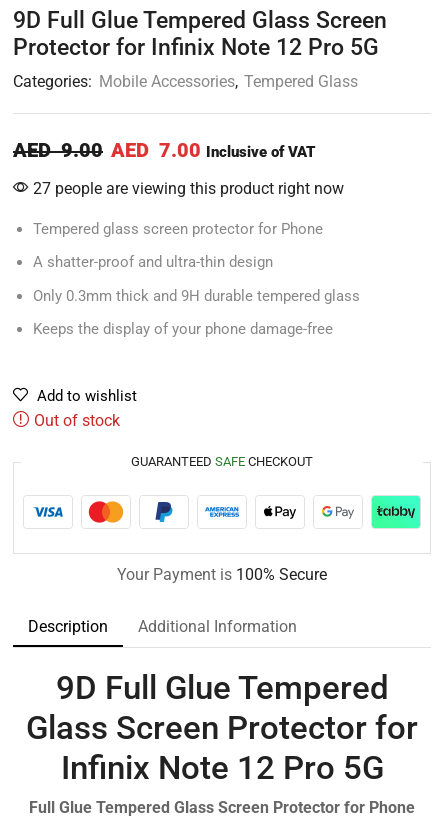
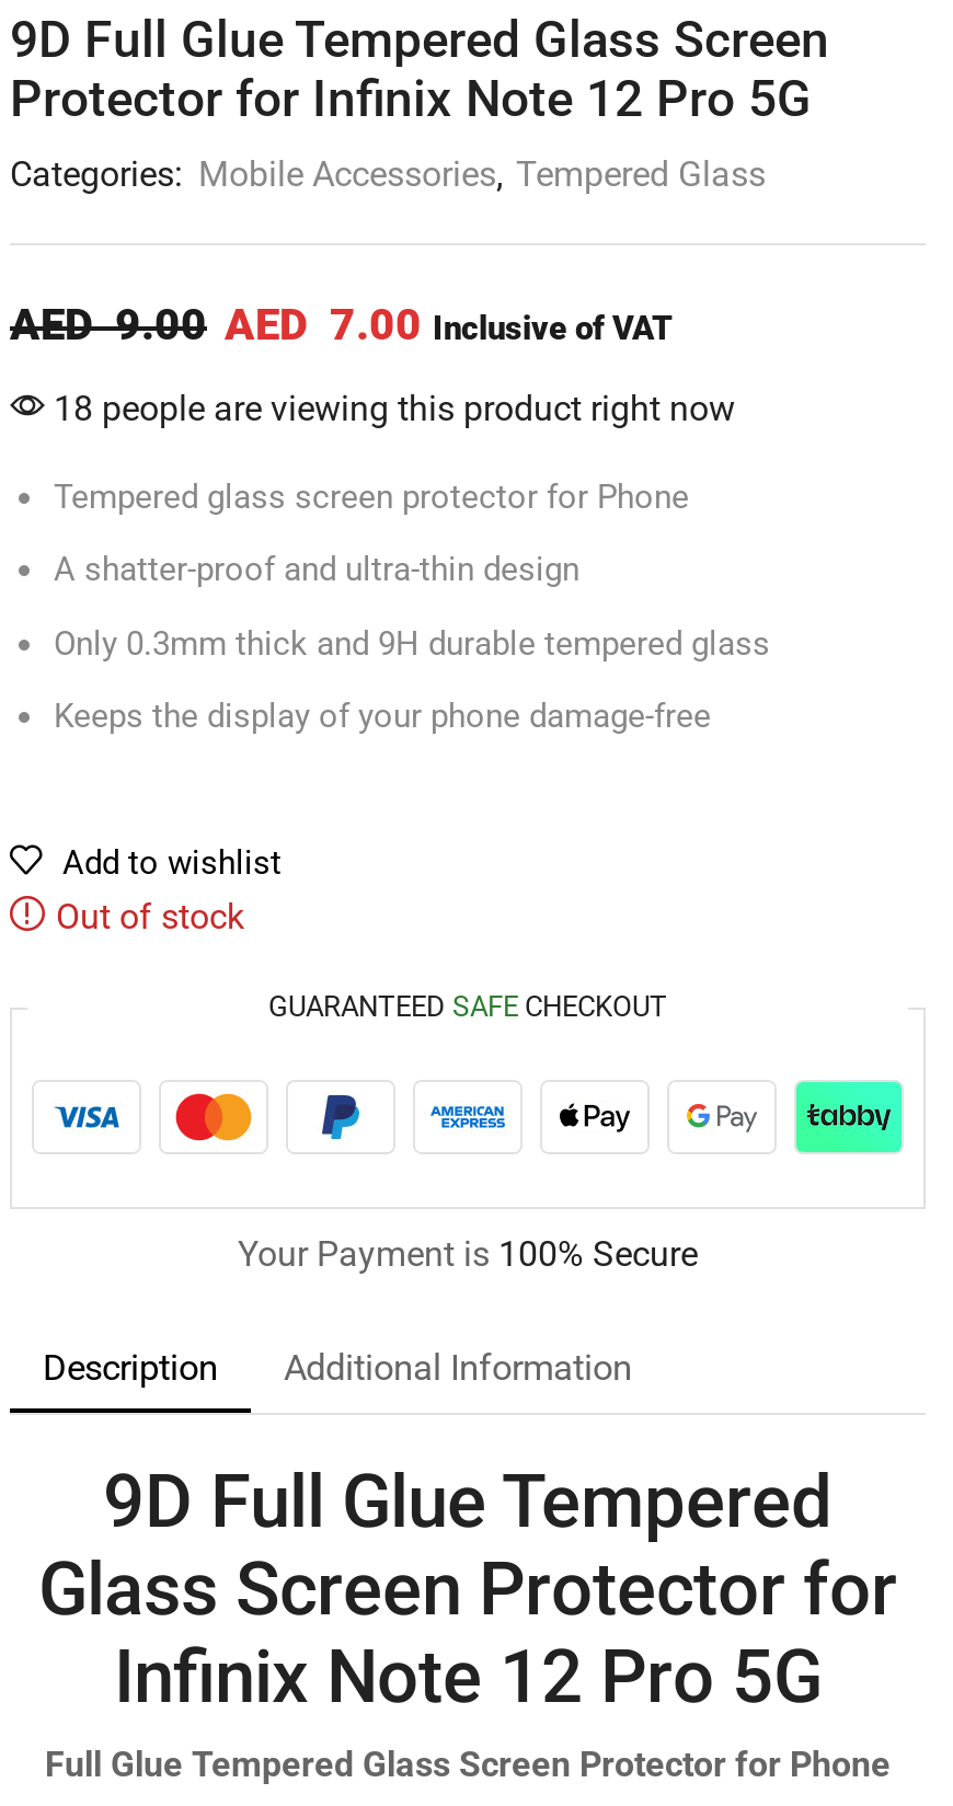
[29,179,344,198] 27 people are viewing this product right now -> [45,388,735,429] 18 people are viewing this product right now

